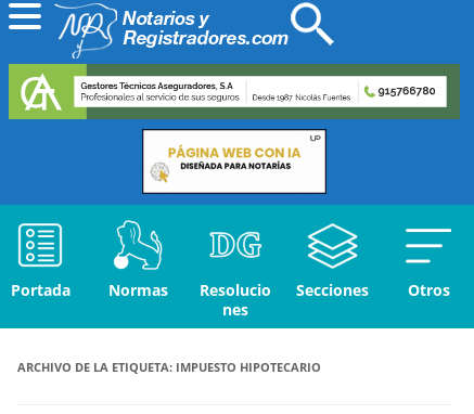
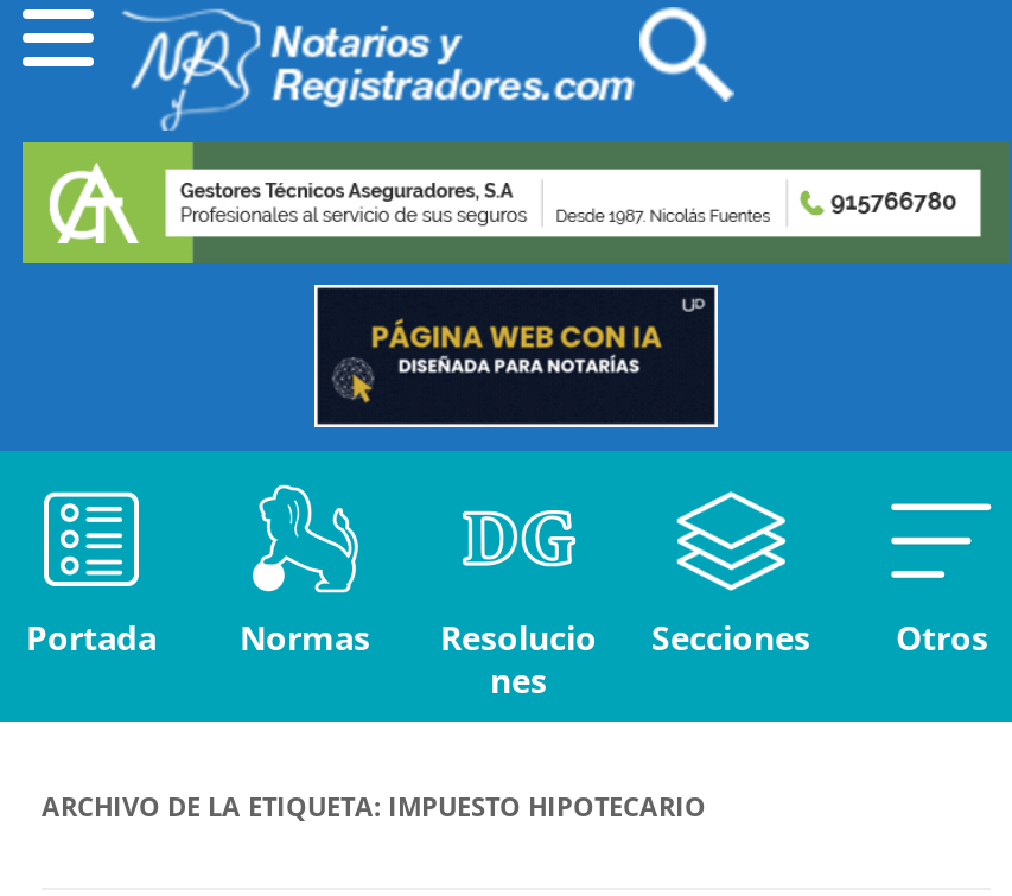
[141,128,328,195] [image] -> [312,282,720,430] [image]

